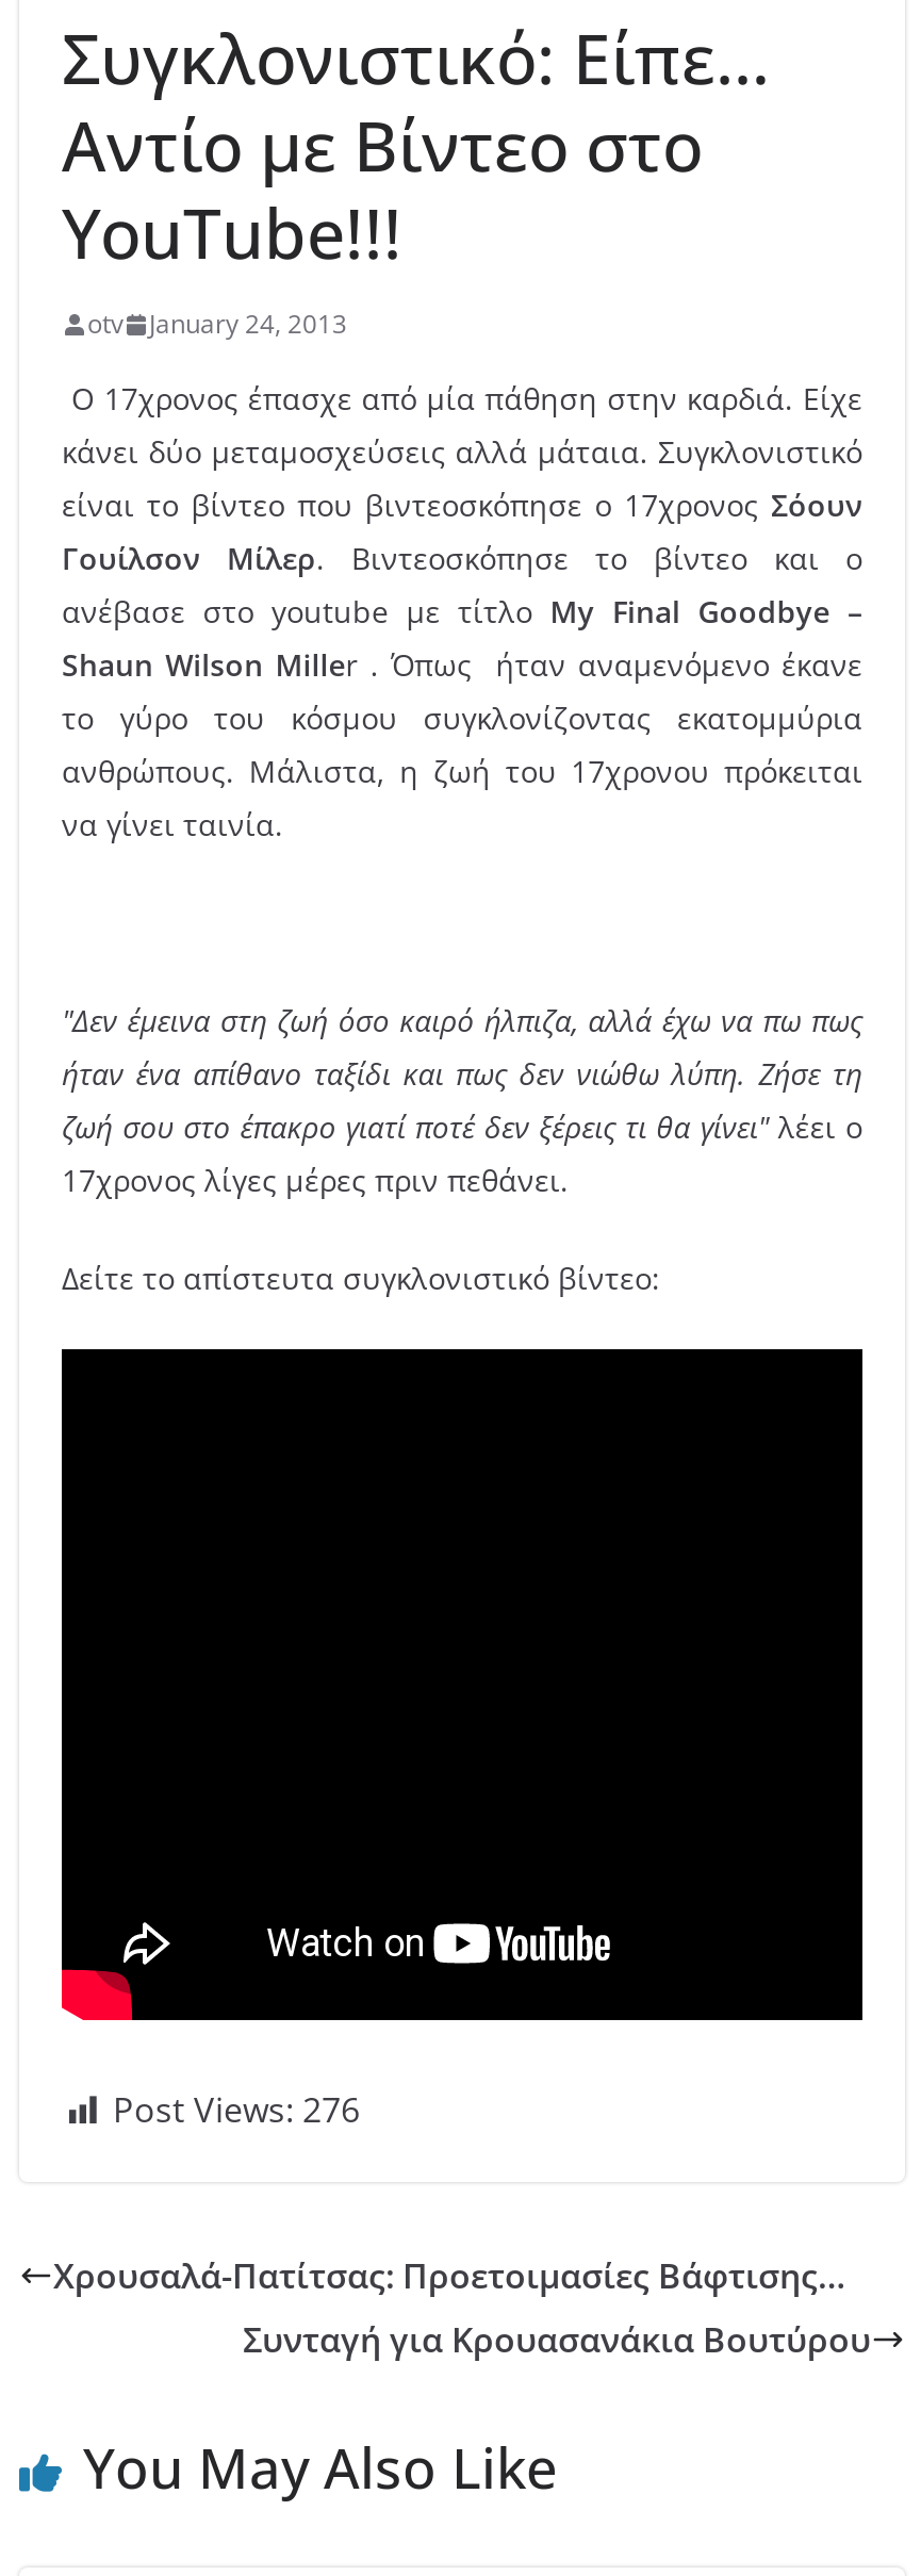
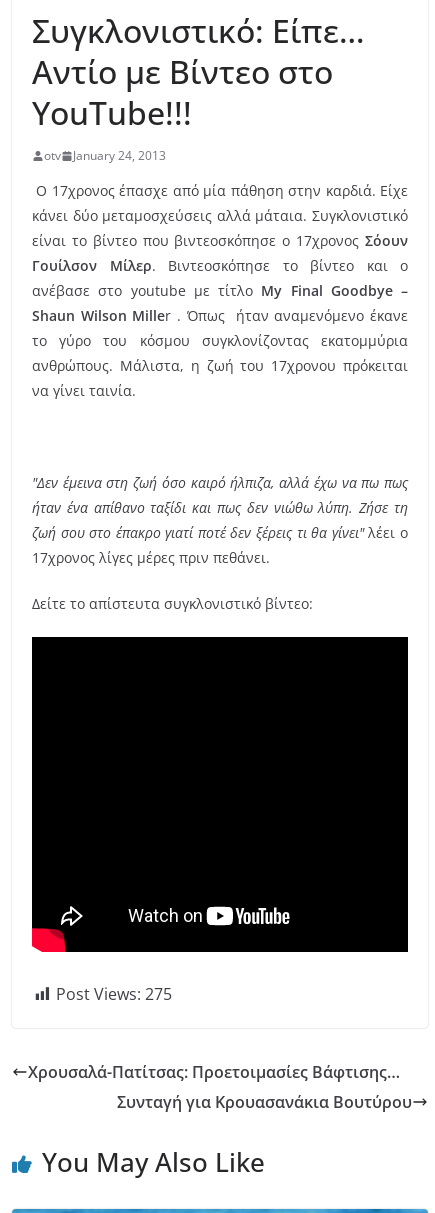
[113,2086,360,2133] Post Views: 276 -> [56,983,172,1005] Post Views: 275

